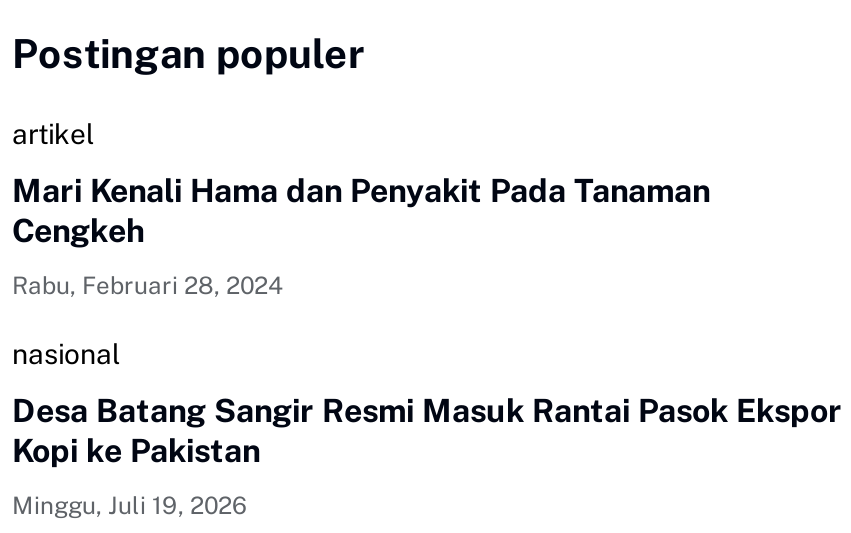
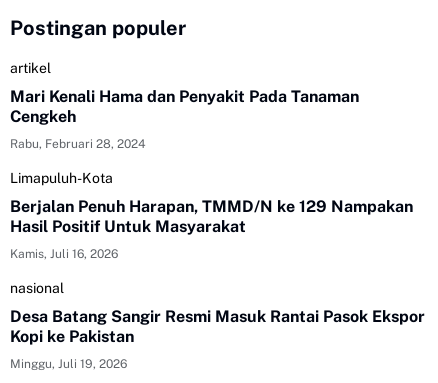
none -> [10,170,413,261] Limapuluh-Kota | Berjalan Penuh Harapan, TMMD/N ke 129 Nampakan | Hasil Positif Untuk Masyarakat | Kamis, Juli 16, 2026

